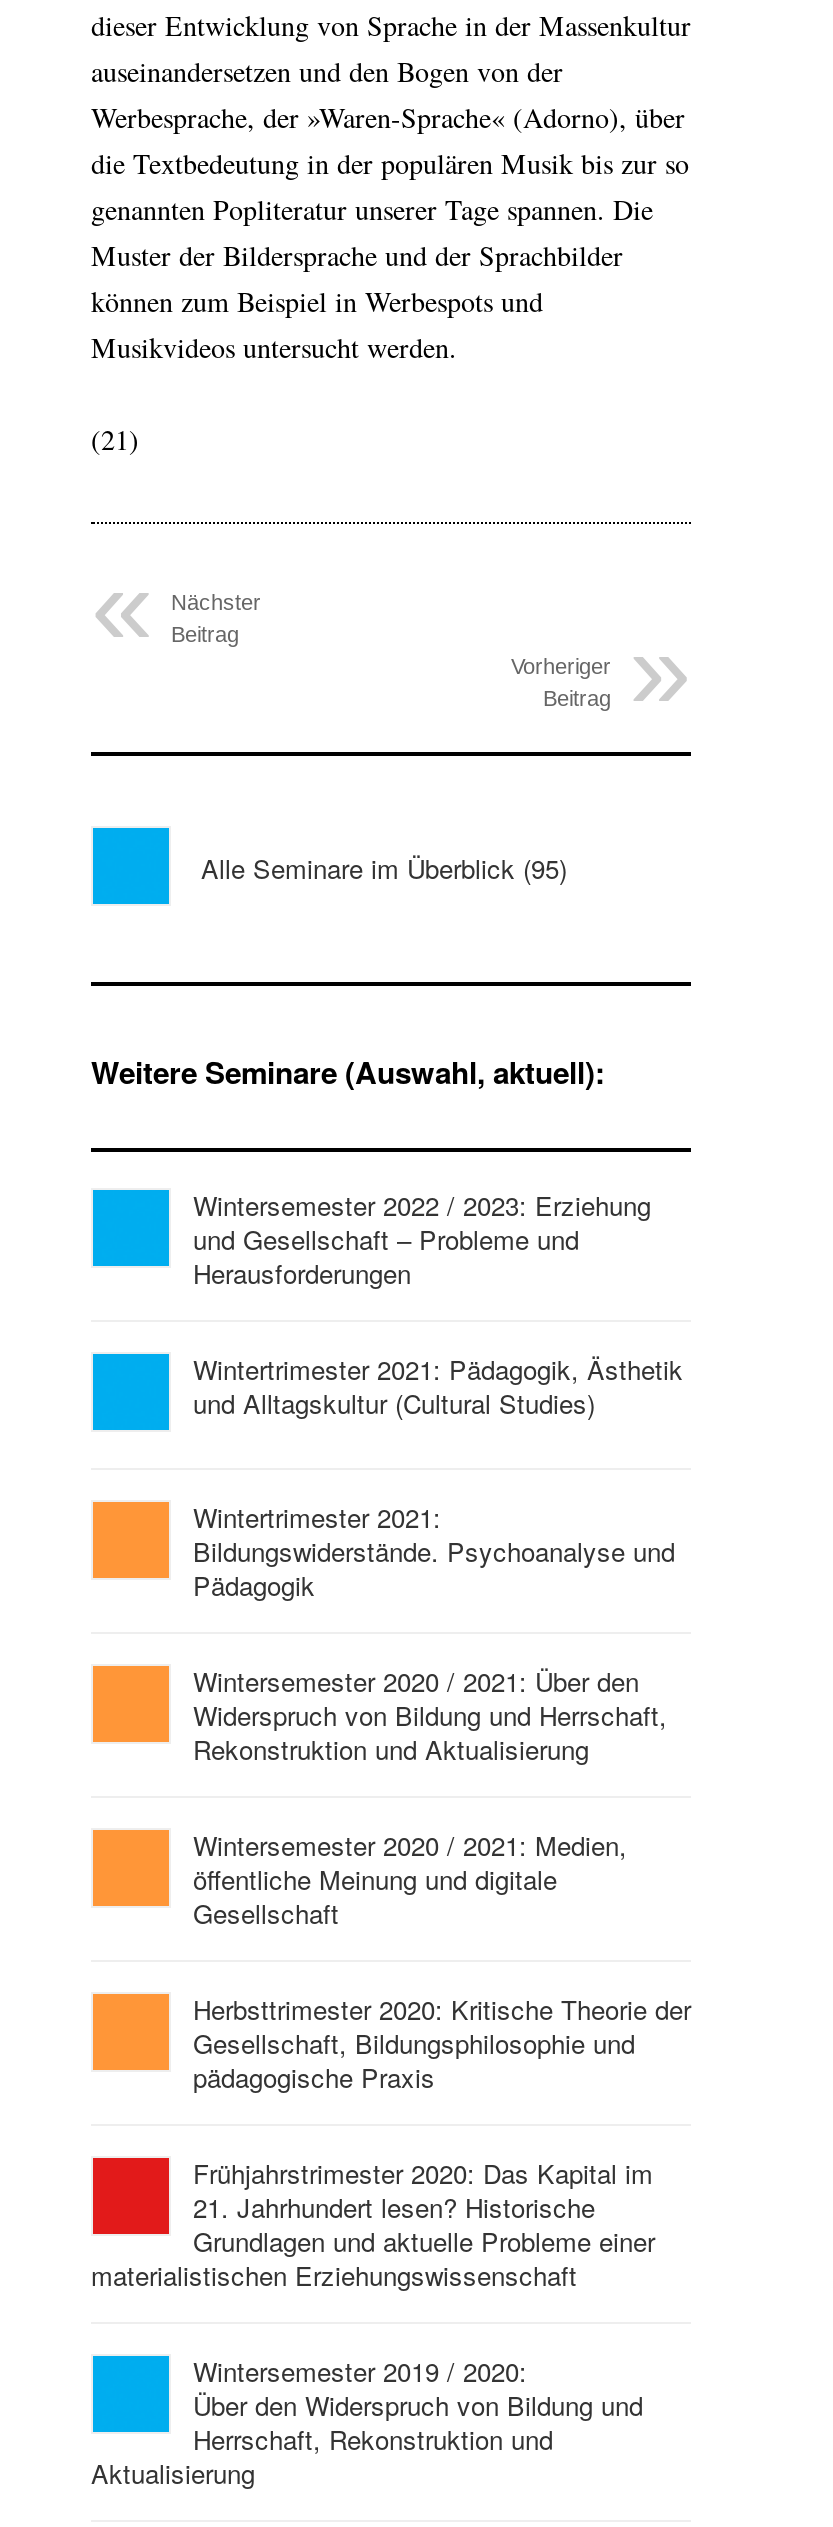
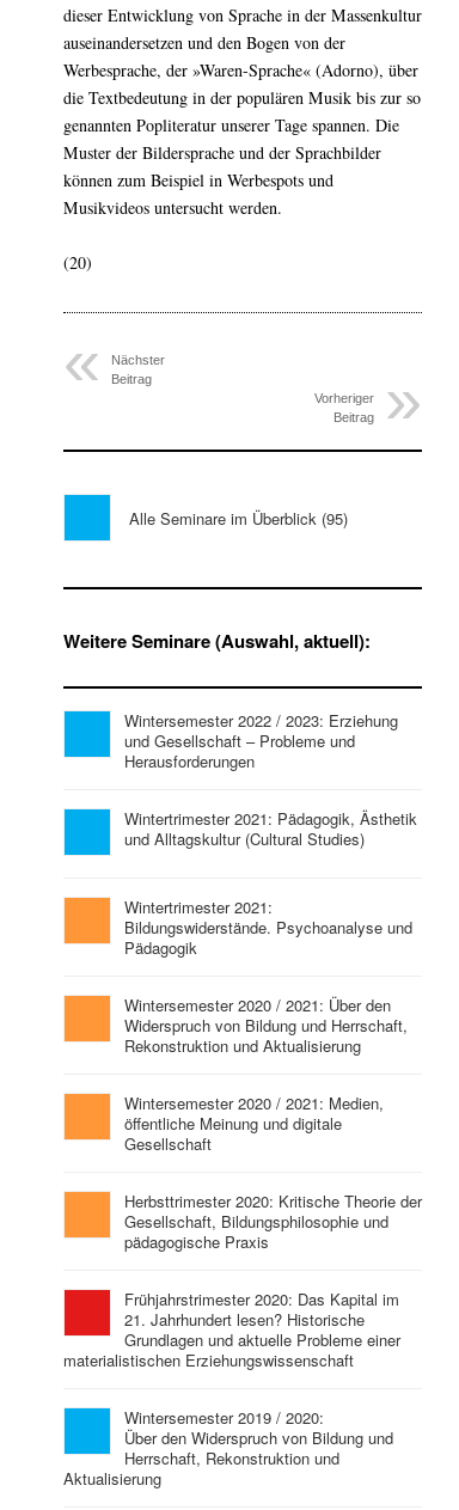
[91,419,139,457] (21) -> [63,251,92,273] (20)

